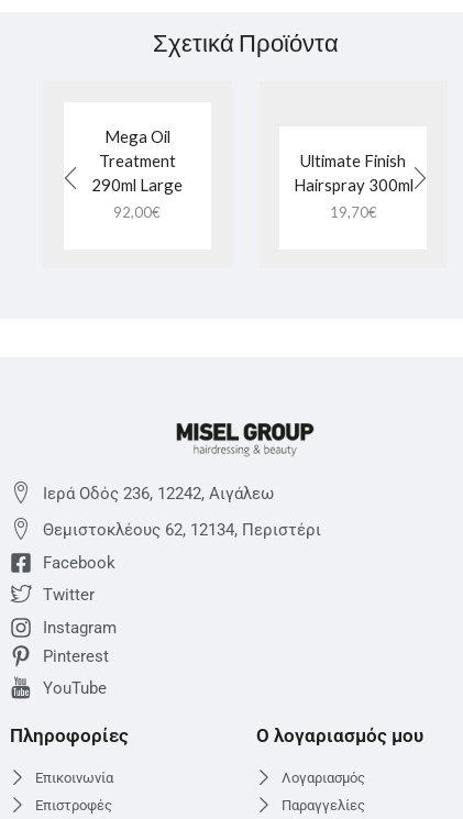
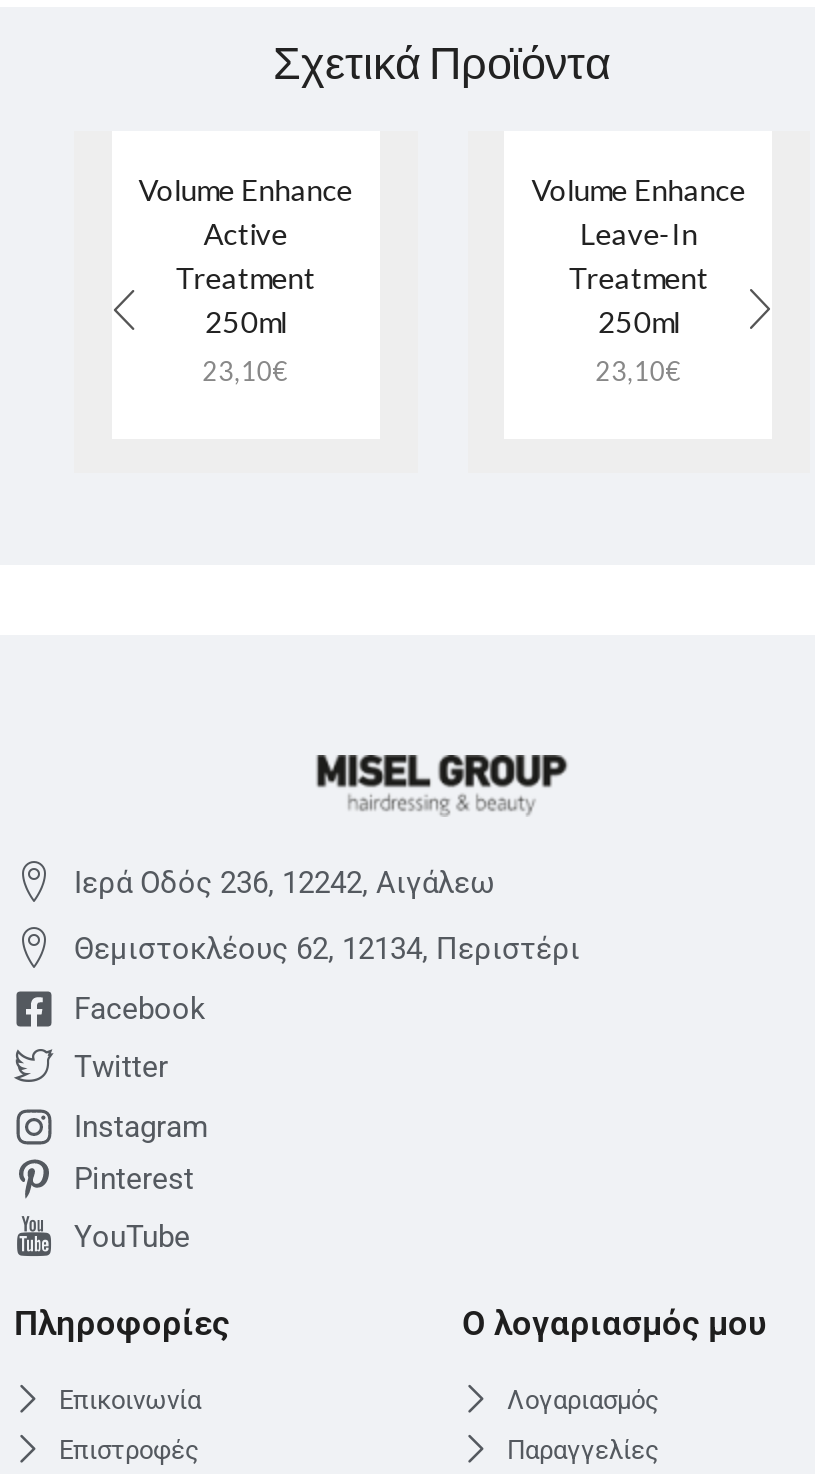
[104,126,170,146] Mega Oil -> [138,170,352,250] Volume Enhance | Active
[293,150,413,220] Ultimate Finish | Hairspray 300ml | 19,70€ -> [532,170,746,386] Volume Enhance | Leave-In | Treatment | 250ml | 23,10€
[92,174,183,220] 290ml Large | 92,00€ -> [202,302,288,386] 250ml | 23,10€

